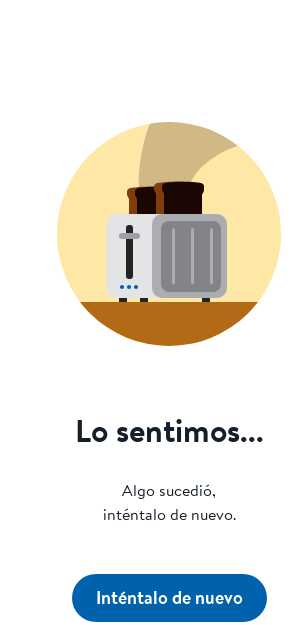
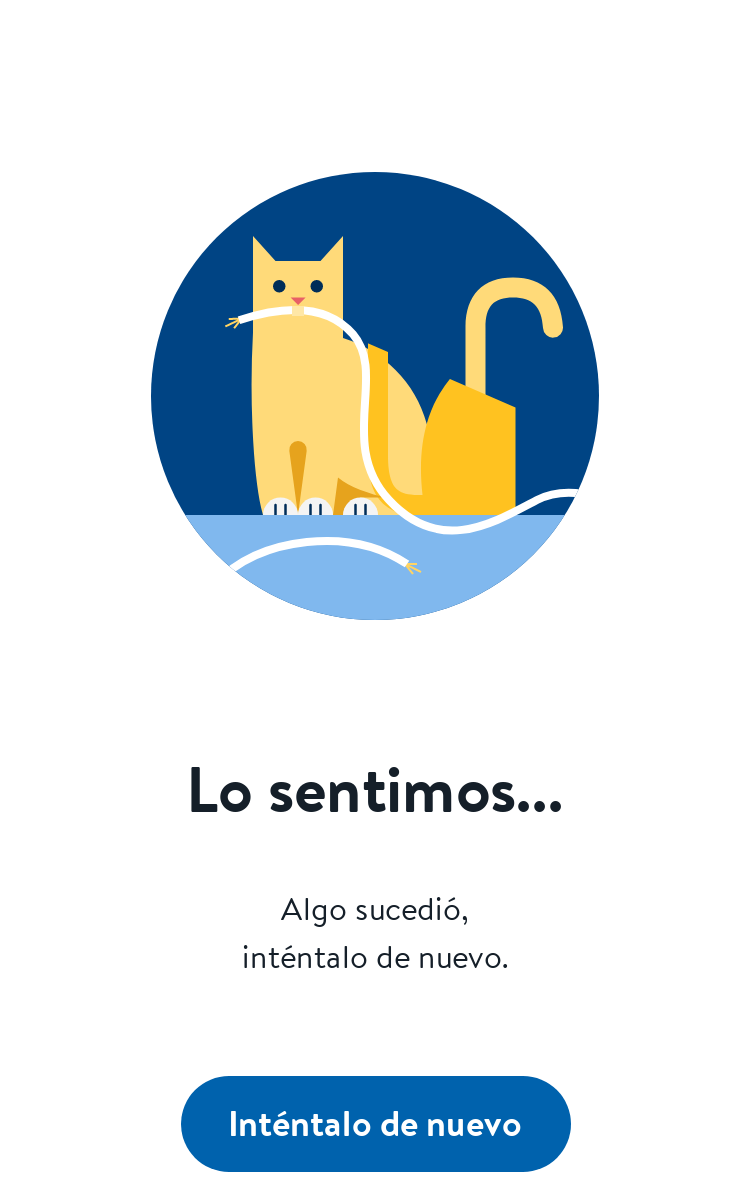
[57,122,281,347] [image] -> [149,170,601,622] [image]

